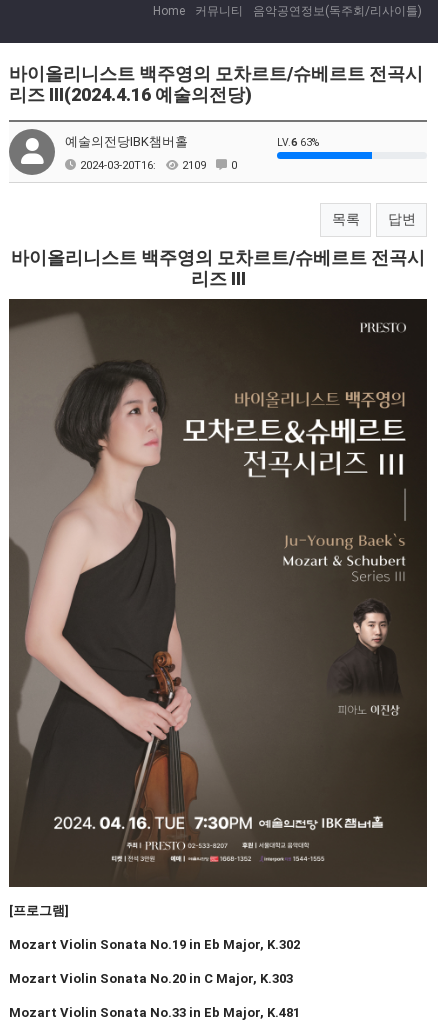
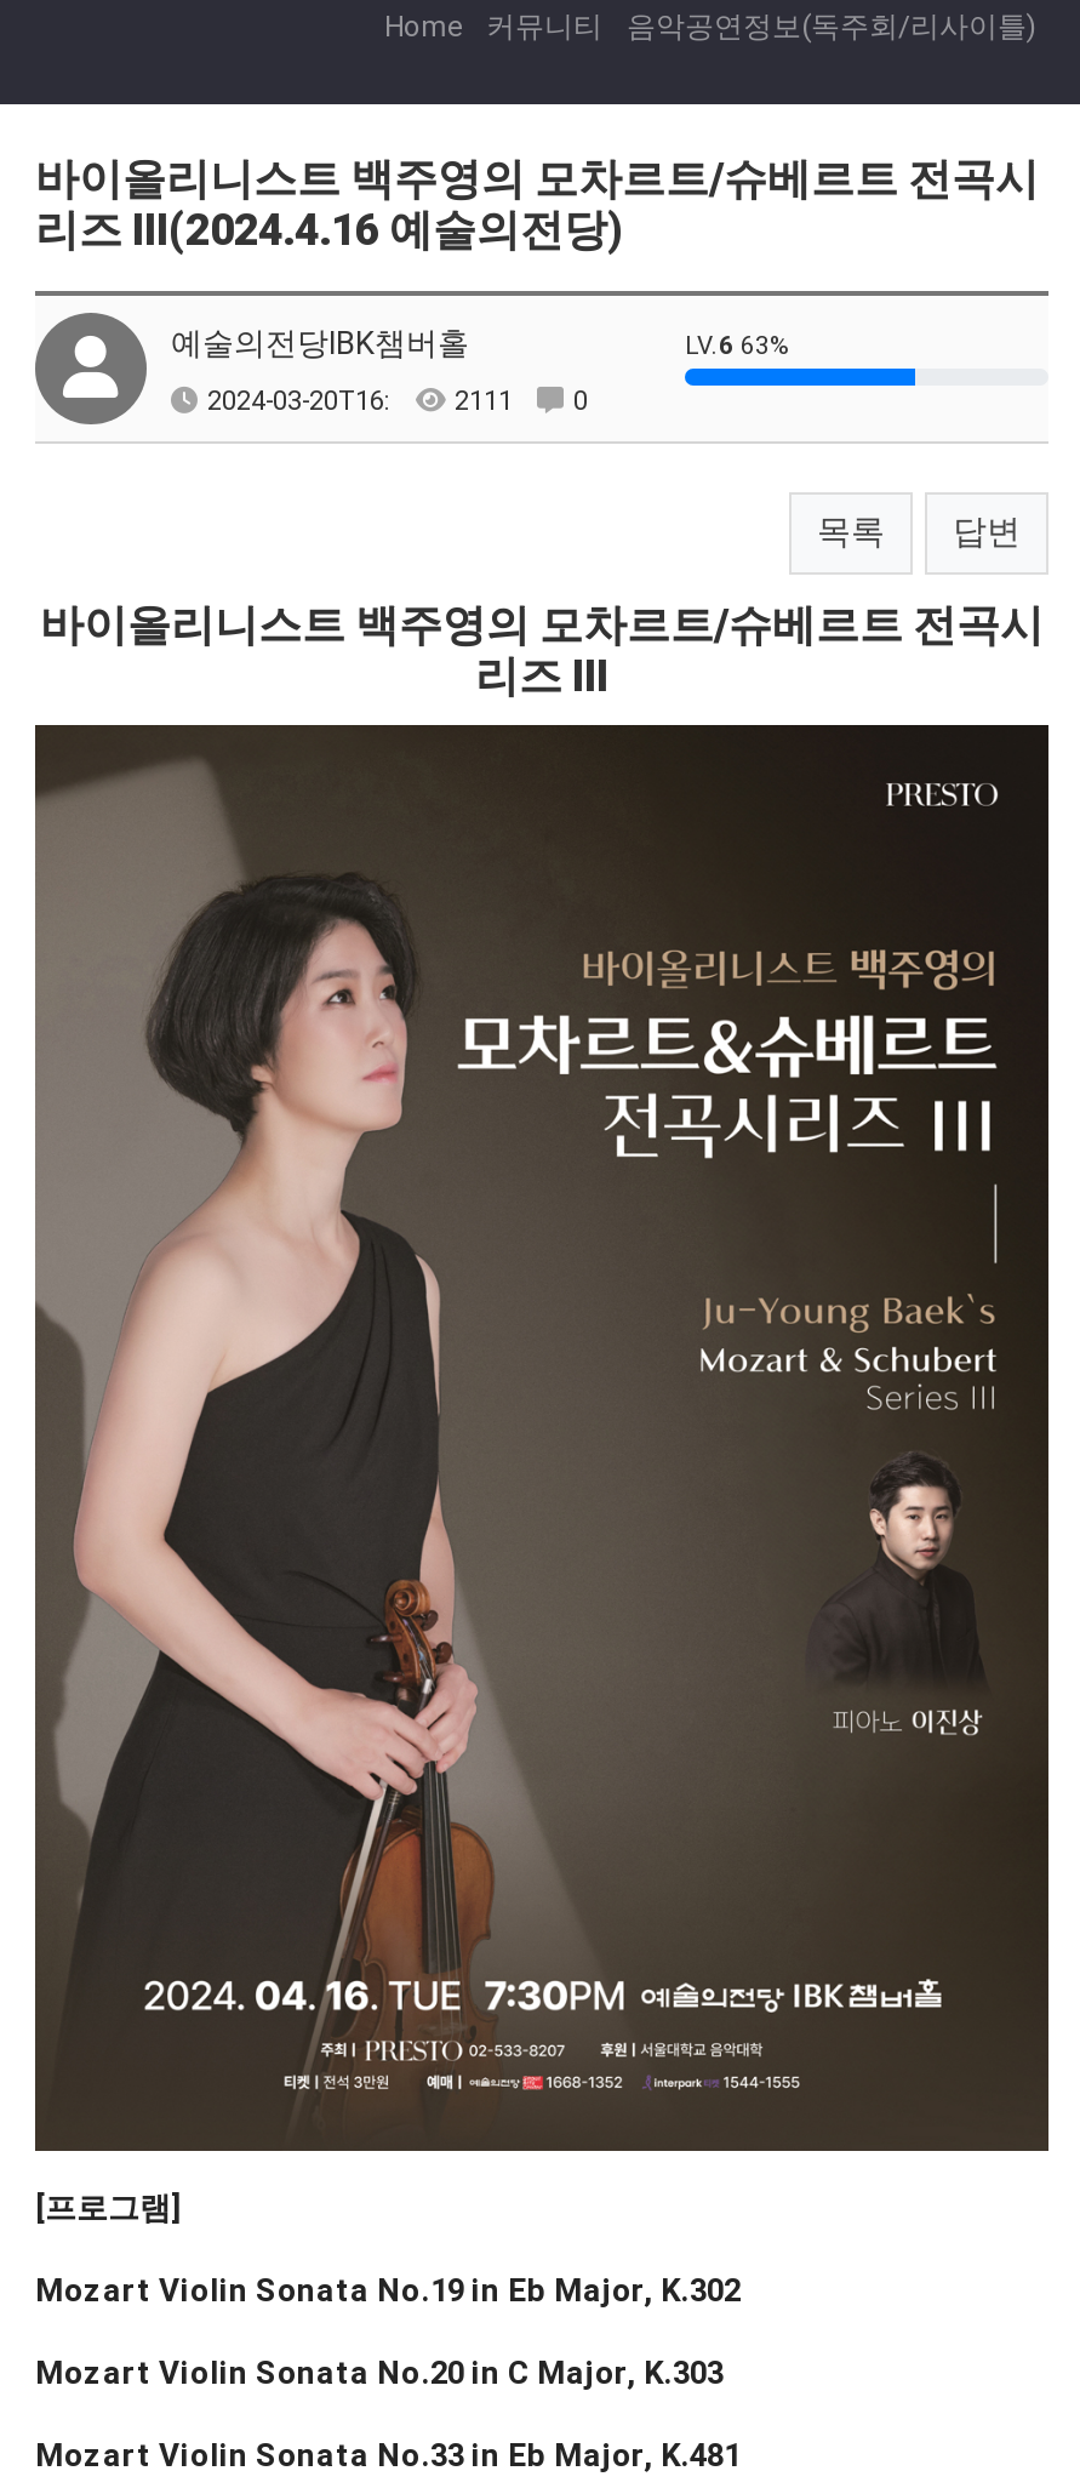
[80,159,237,172] 2024-03-20T16: 2109 0 -> [207,386,588,417] 2024-03-20T16: 2111 0

